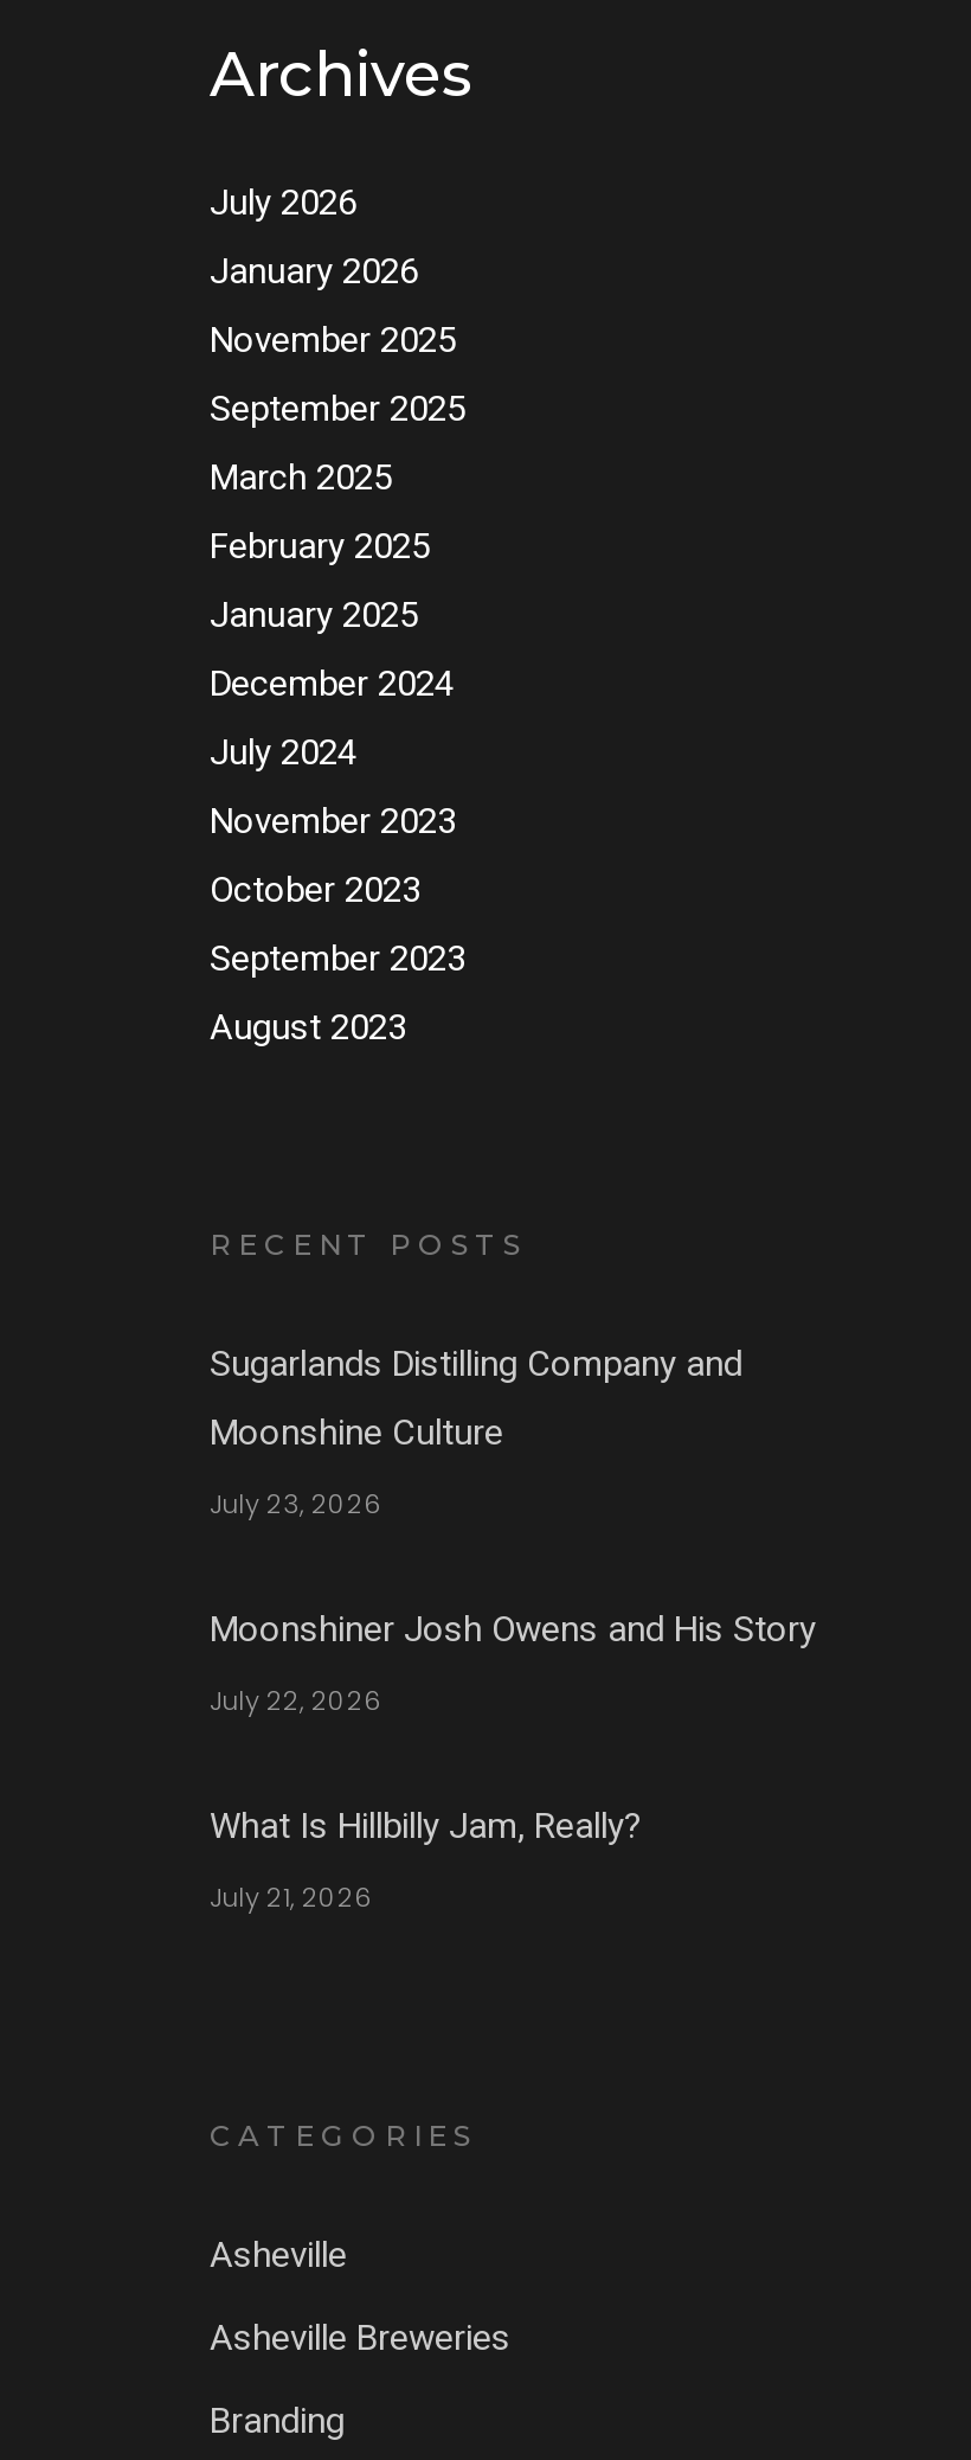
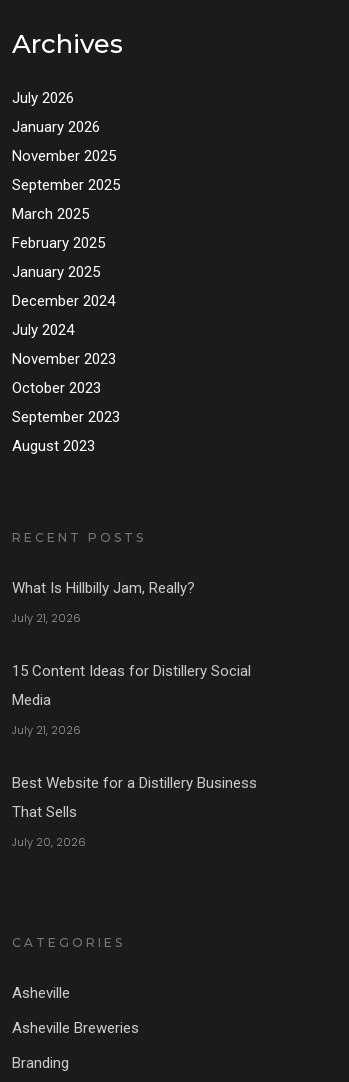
[210,1344,816,1720] Sugarlands Distilling Company and | Moonshine Culture | July 23, 2026 | Moonshiner Josh Owens and His Story | July 22, 2026 -> none
moved [210,1806,643,1917] -> [11,579,194,626]: What Is Hillbilly Jam, Really? | July 21, 2026
none -> [11,662,256,850] 15 Content Ideas for Distillery Social | Media | July 21, 2026 | Best Website for a Distillery Business | That Sells | July 20, 2026

